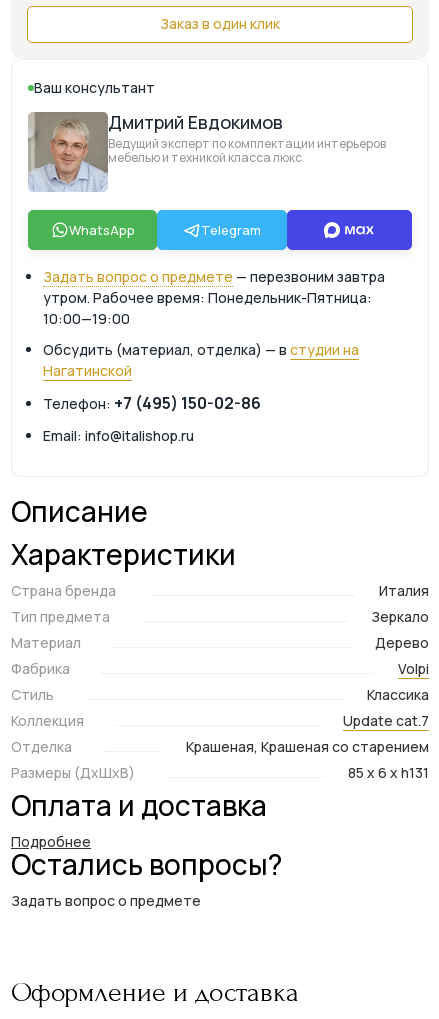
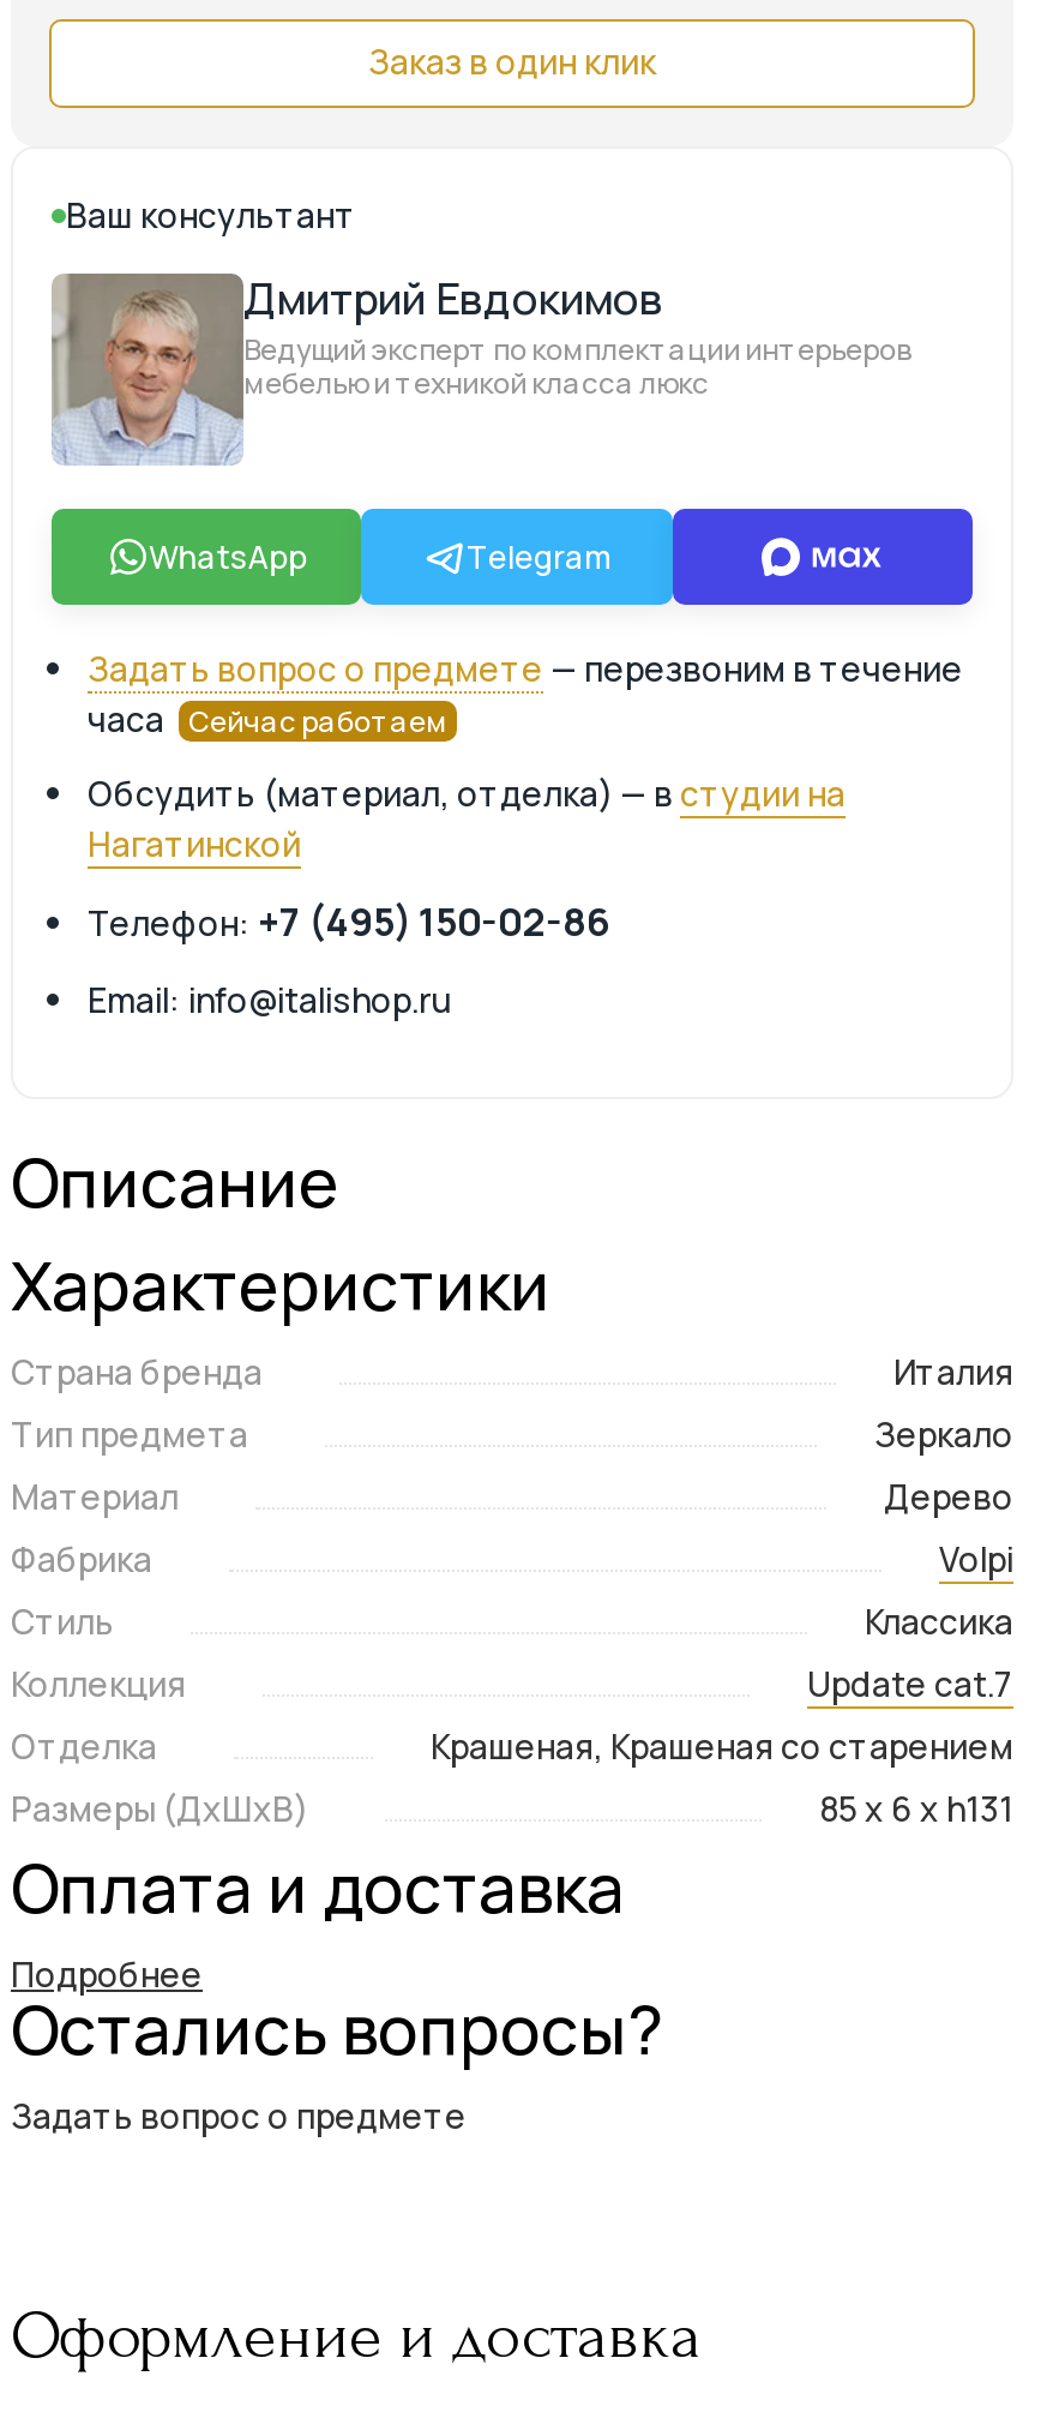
[43,267,385,328] Задать вопрос о предмете — перезвоним завтра | утром. Рабочее время: Понедельник-Пятница: | 10:00—19:00 -> [88,646,963,742] Задать вопрос о предмете — перезвоним в течение | часа Сейчас работаем

